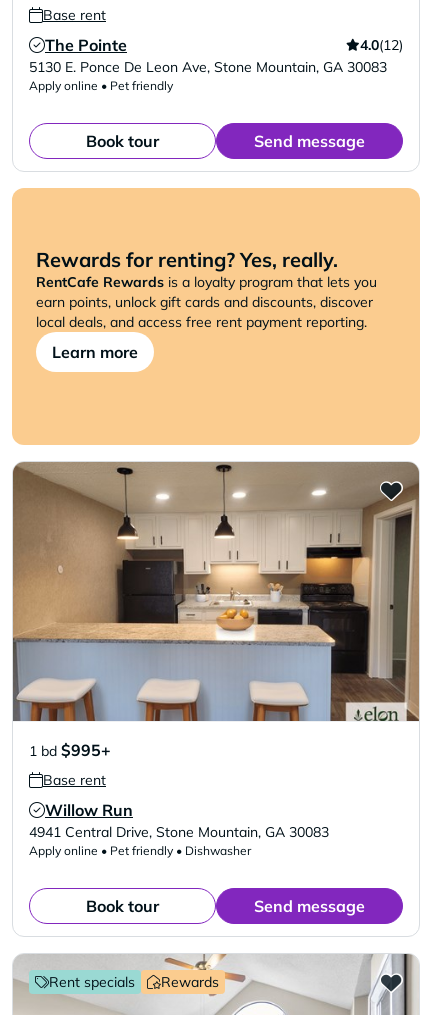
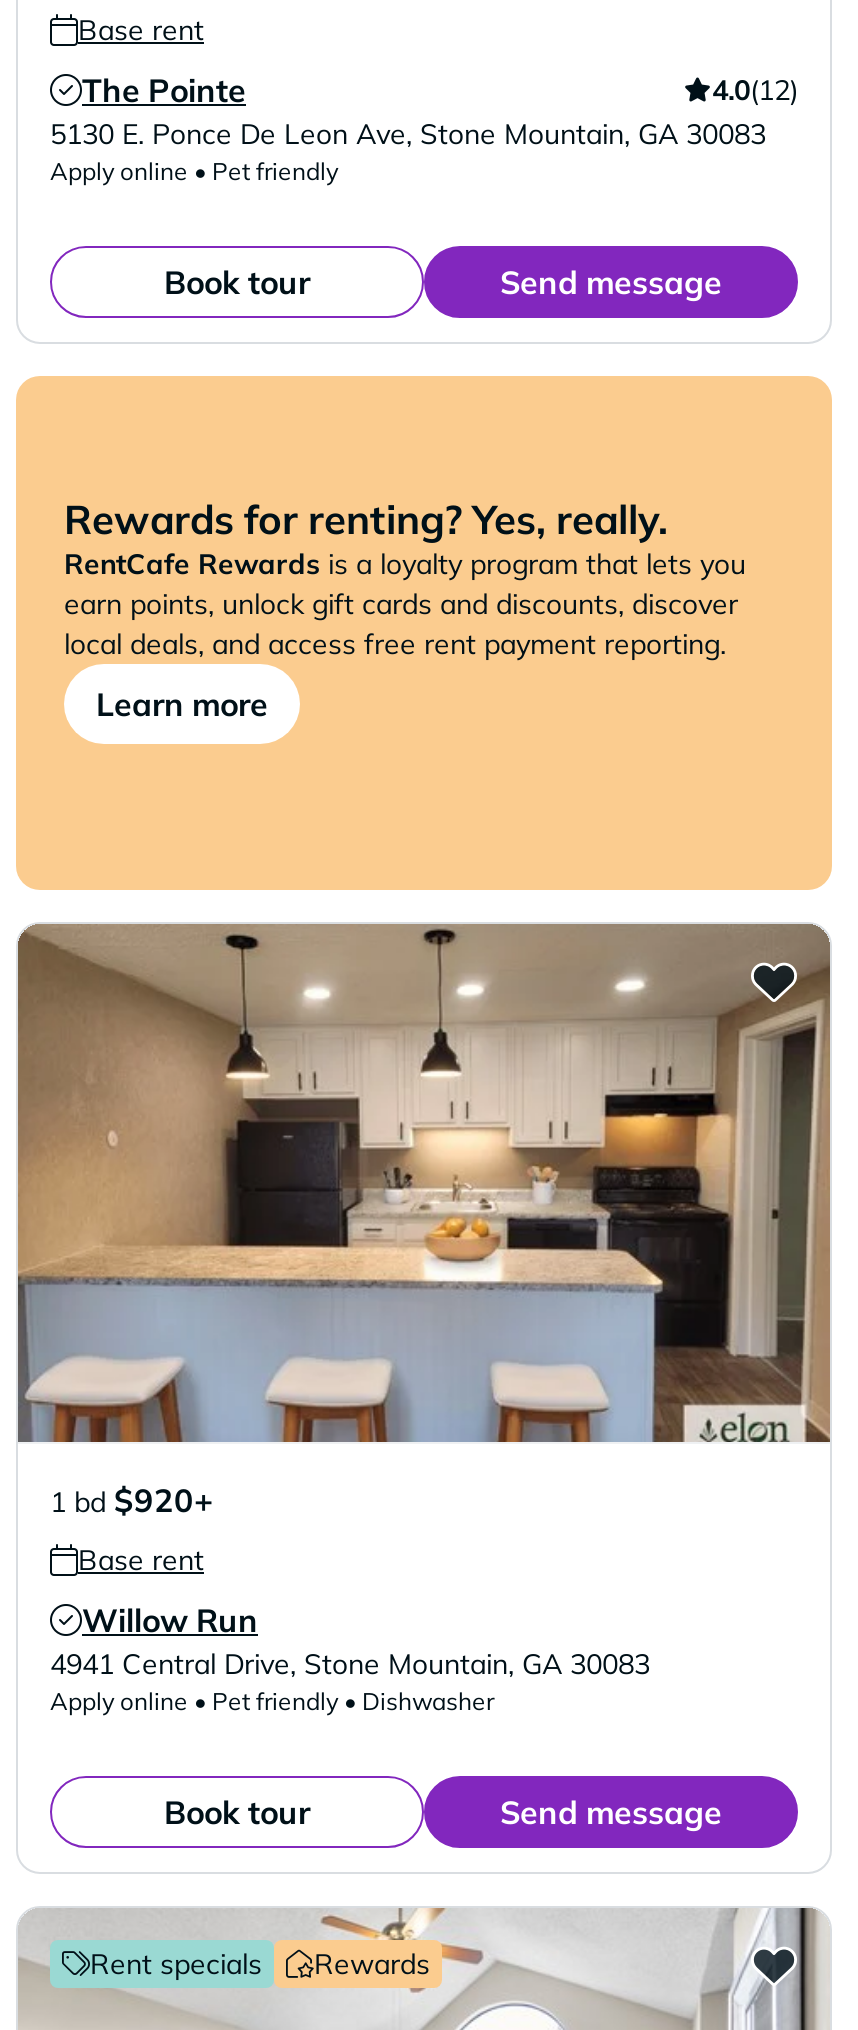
[29,740,111,760] 1 bd $995+ -> [50,1480,214,1520] 1 bd $920+

